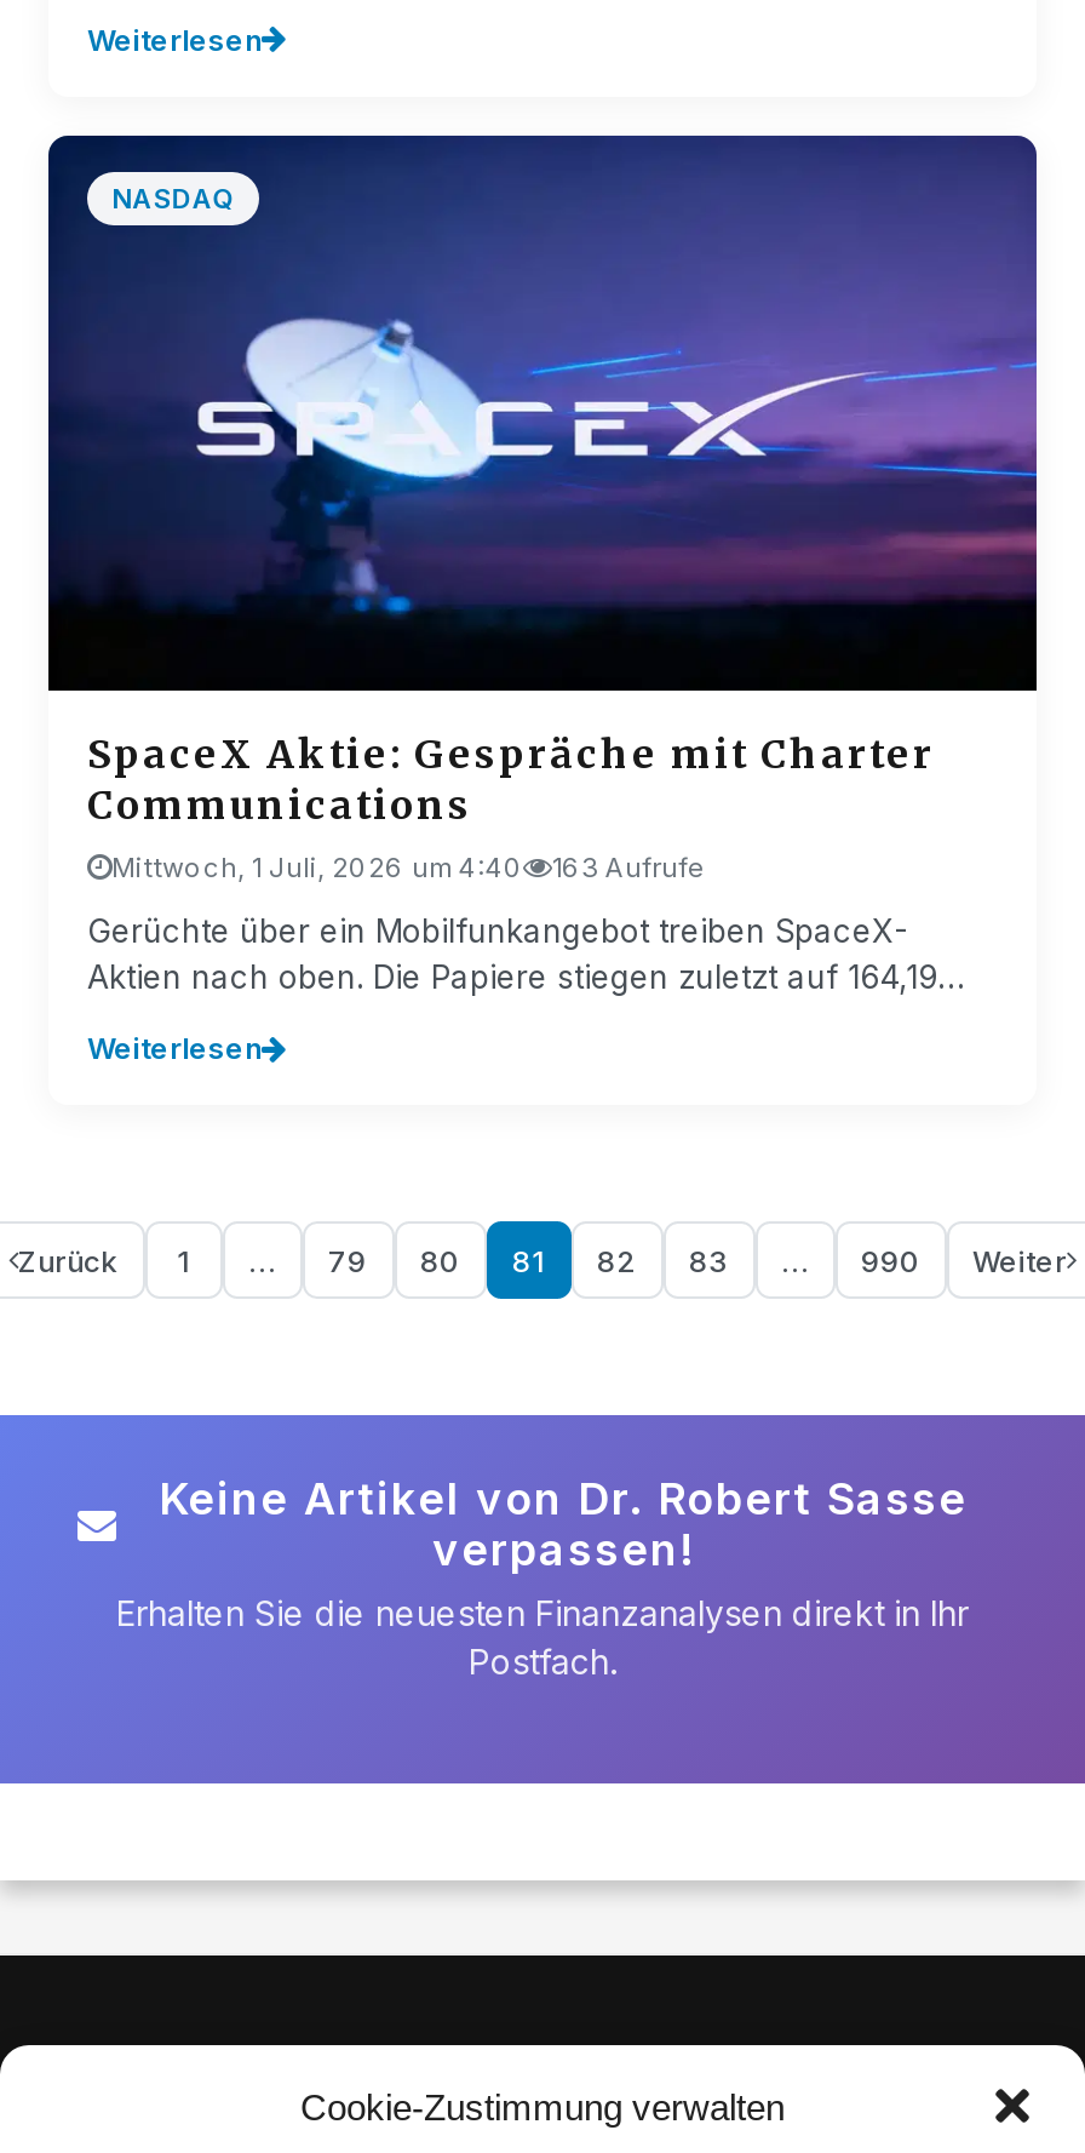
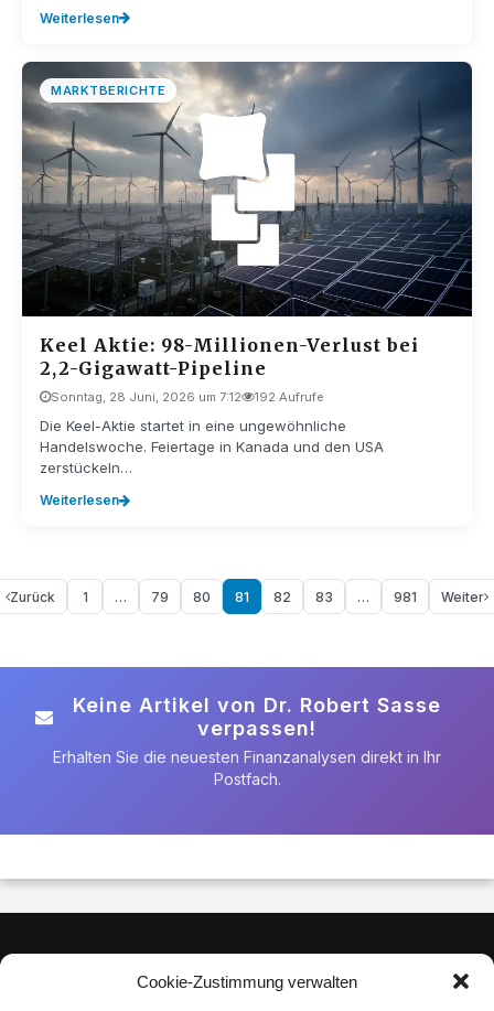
[48,133,1039,693] [image] | NASDAQ -> [21,62,473,318] [image] | MARKTBERICHTE
[87,730,935,885] SpaceX Aktie: Gespräche mit Charter | Communications | Mittwoch, 1 Juli, 2026 um 4:40 | 163 Aufrufe -> [40,335,419,405] Keel Aktie: 98-Millionen-Verlust bei | 2,2-Gigawatt-Pipeline | Sonntag, 28 Juni, 2026 um 7:12 | 192 Aufrufe
[87,912,964,997] Gerüchte über ein Mobilfunkangebot treiben SpaceX- | Aktien nach oben. Die Papiere stiegen zuletzt auf 164,19… -> [40,417,384,477] Die Keel-Aktie startet in eine ungewöhnliche | Handelswoche. Feiertage in Kanada und den USA | zerstückeln…
[861,1243,919,1279] 990 -> [394,589,417,605] 981

